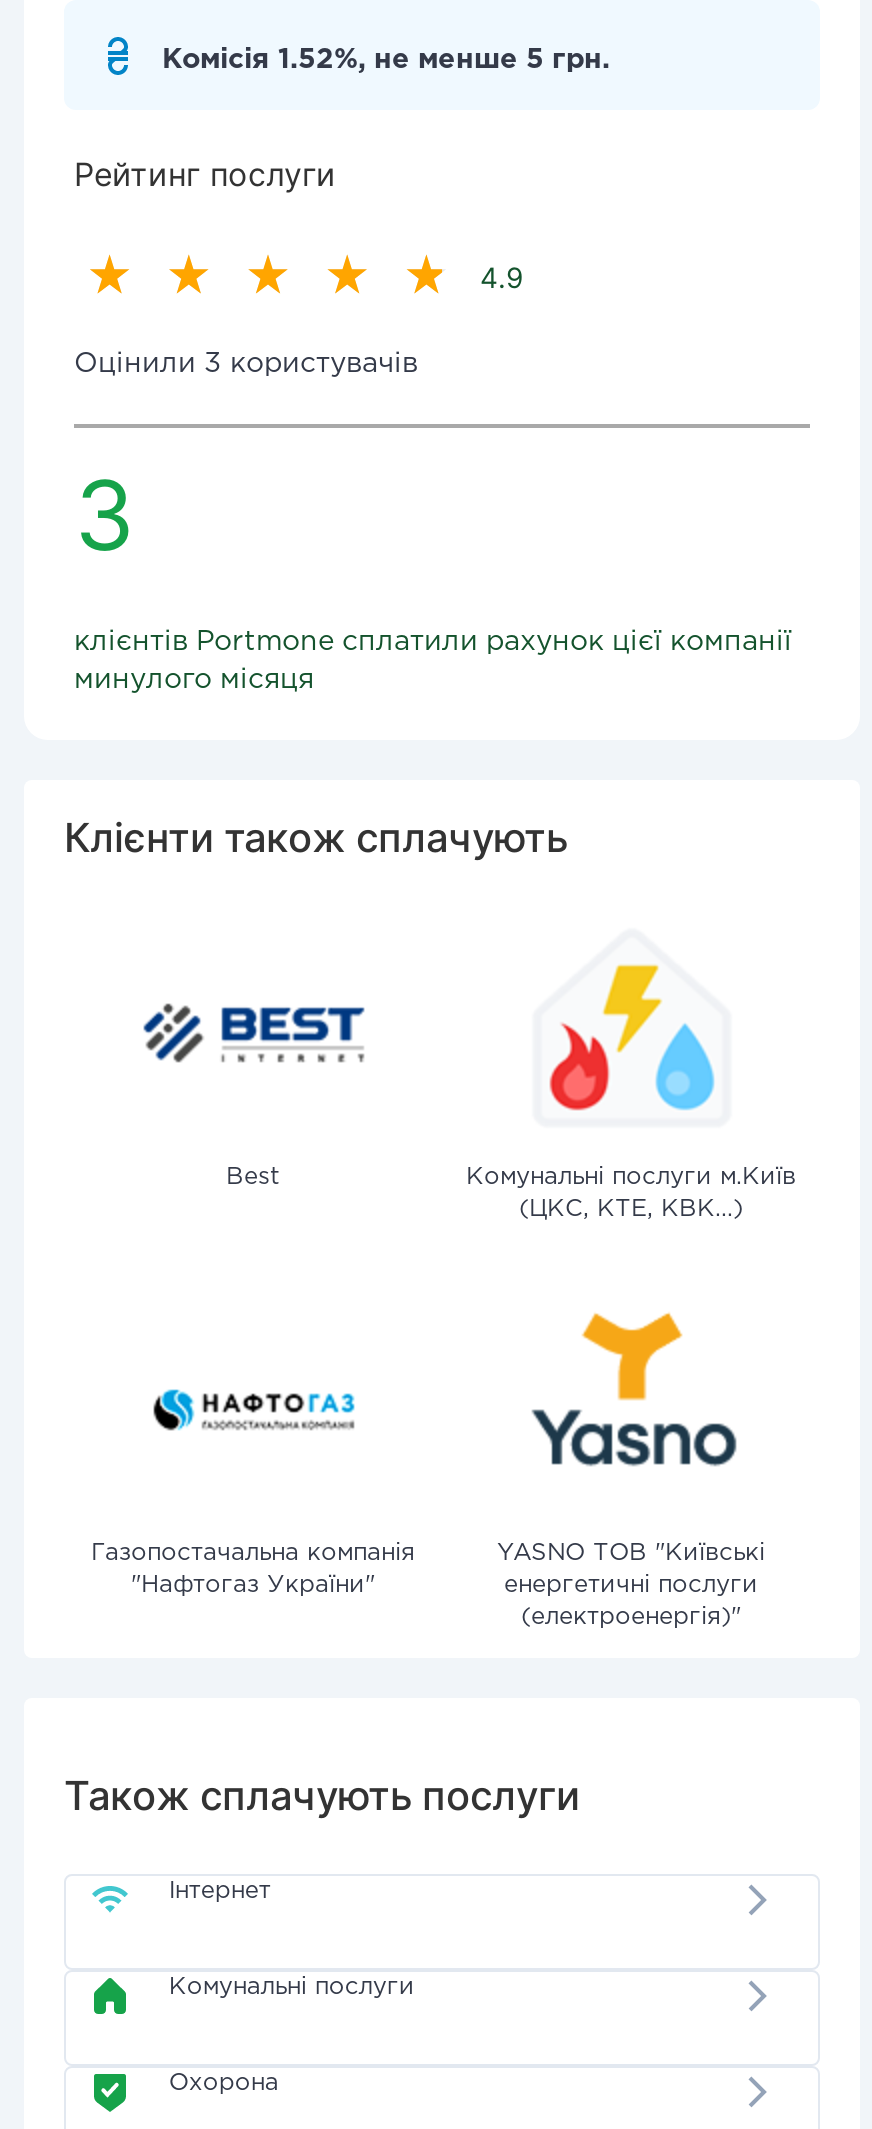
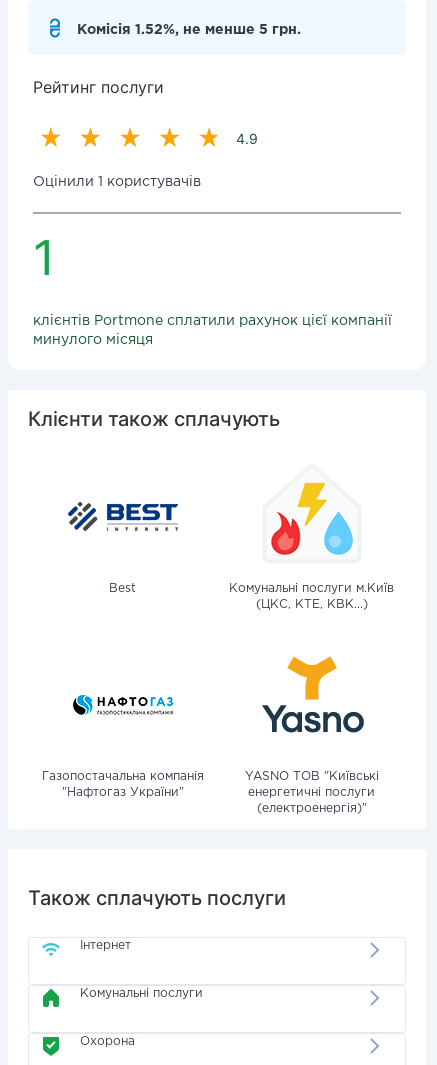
[74,352,418,376] Оцінили 3 користувачів -> [33,176,201,188] Оцінили 1 користувачів
[74,456,136,574] 3 -> [33,228,55,287] 1

